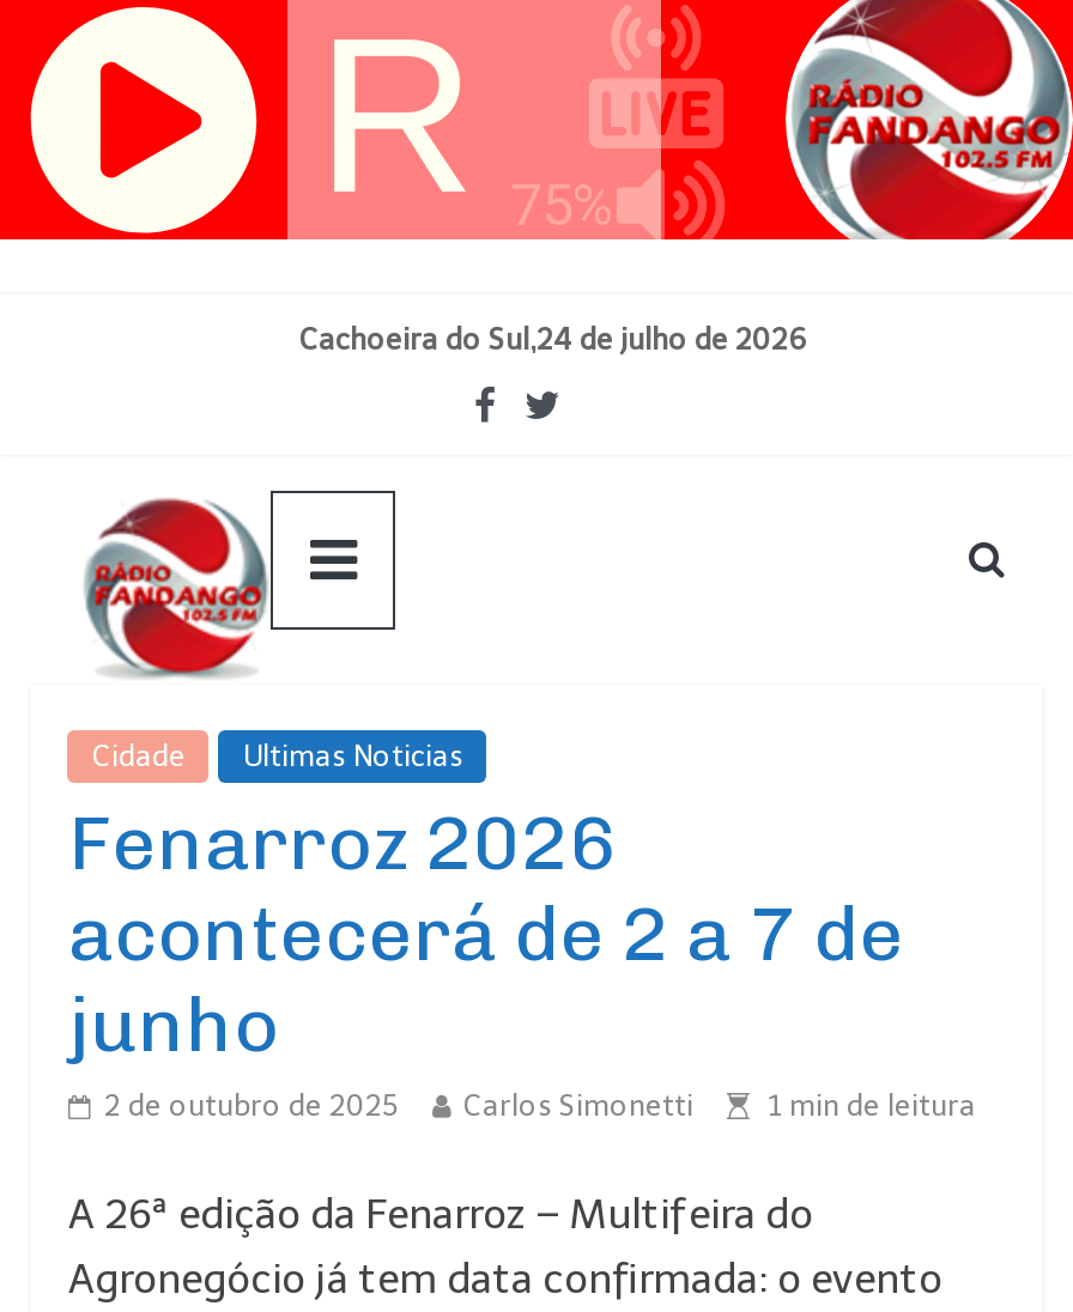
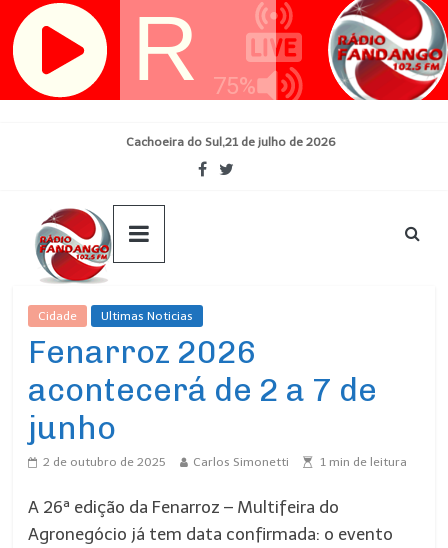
[299,323,807,357] Cachoeira do Sul,24 de julho de 2026 -> [126,135,336,149] Cachoeira do Sul,21 de julho de 2026

